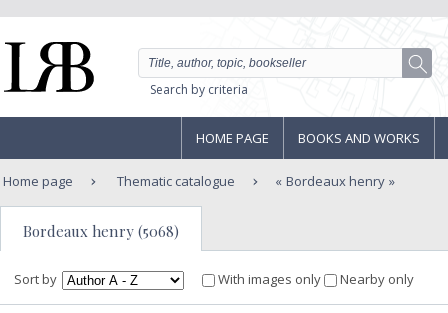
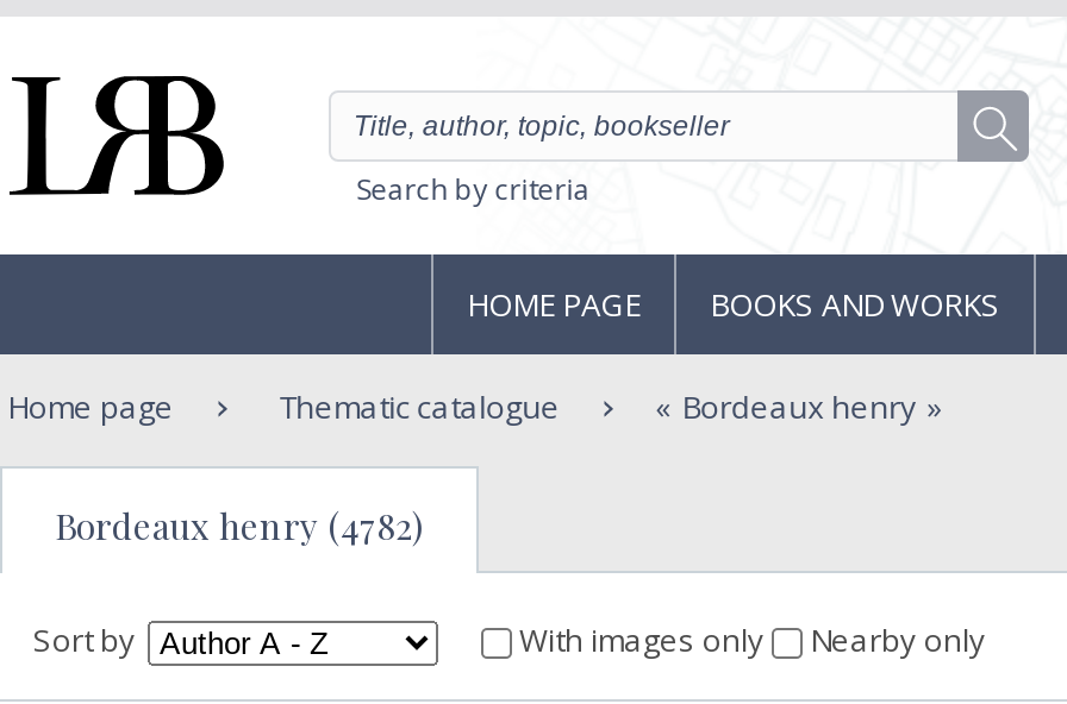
[23,221,179,241] Bordeaux henry (5068) -> [55,502,424,550] Bordeaux henry (4782)

